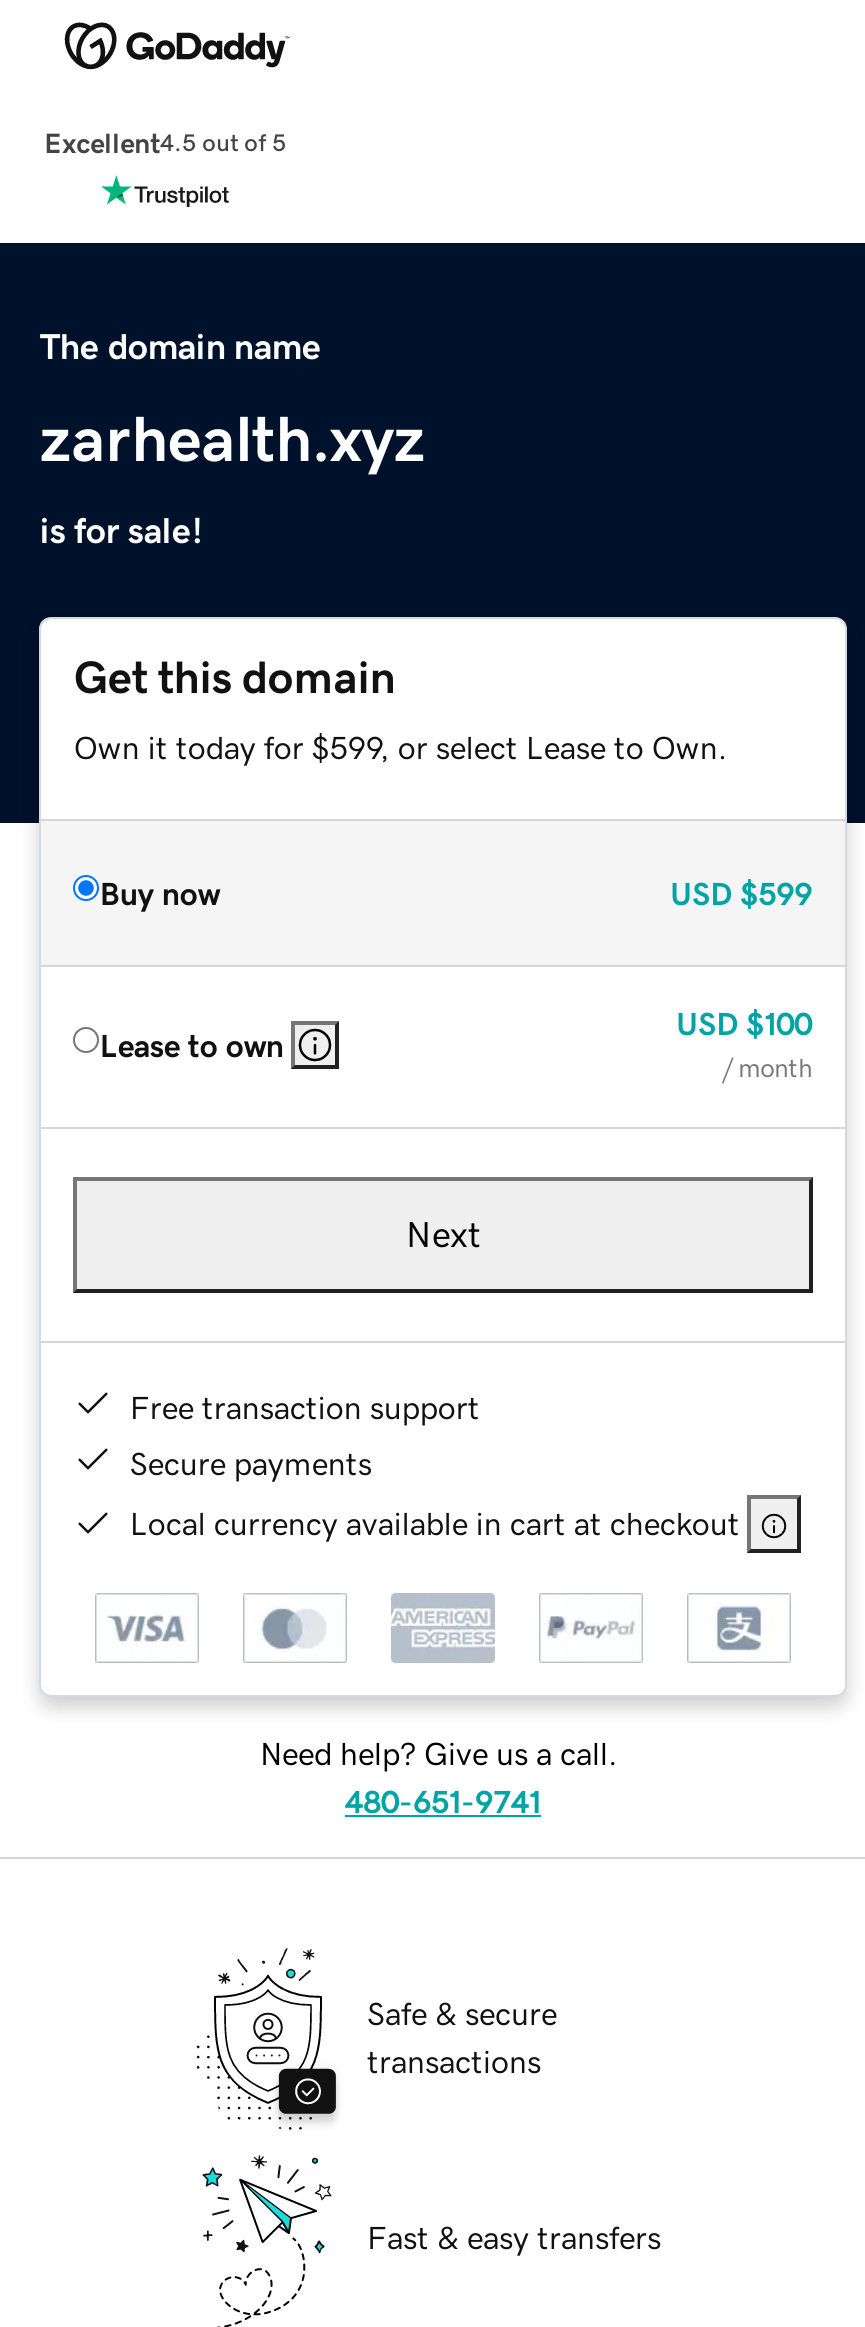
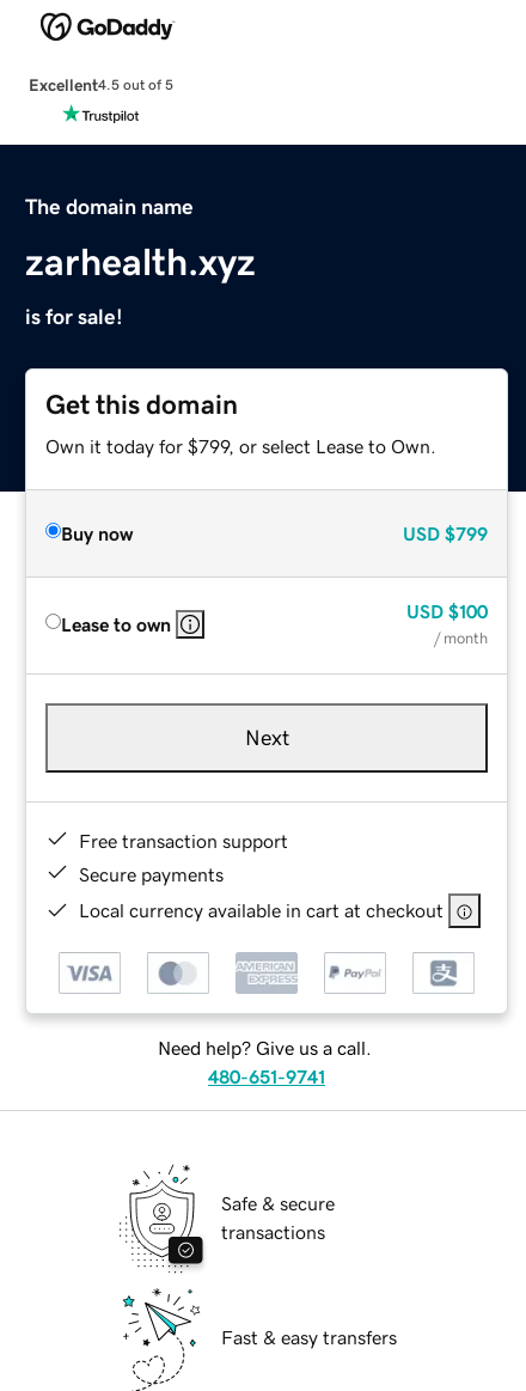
[74,730,728,762] Own it today for $599, or select Lease to Own. -> [46,436,437,455] Own it today for $799, or select Lease to Own.
[670,876,812,908] USD $599 -> [402,523,487,543] USD $799

